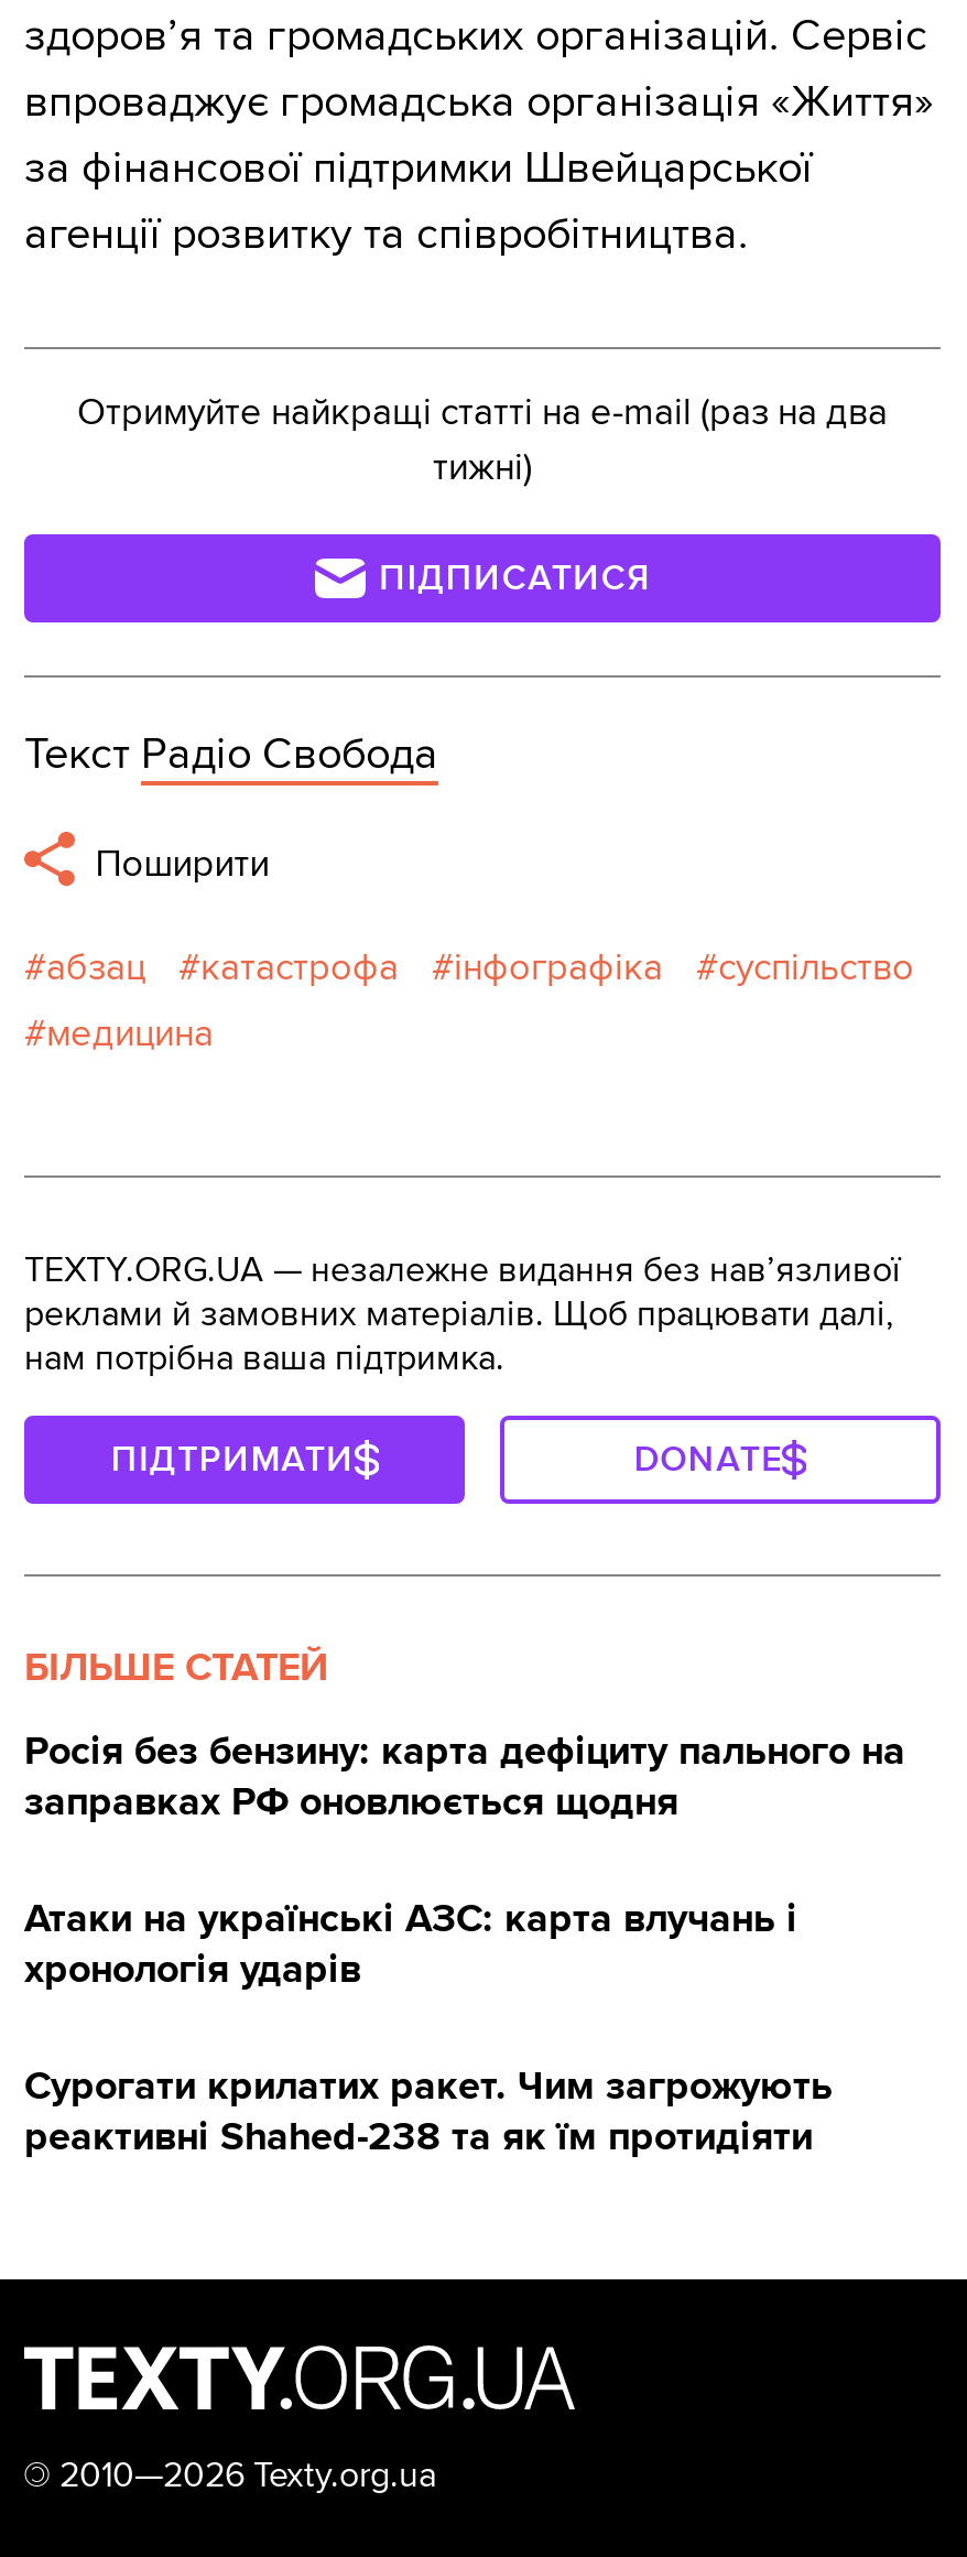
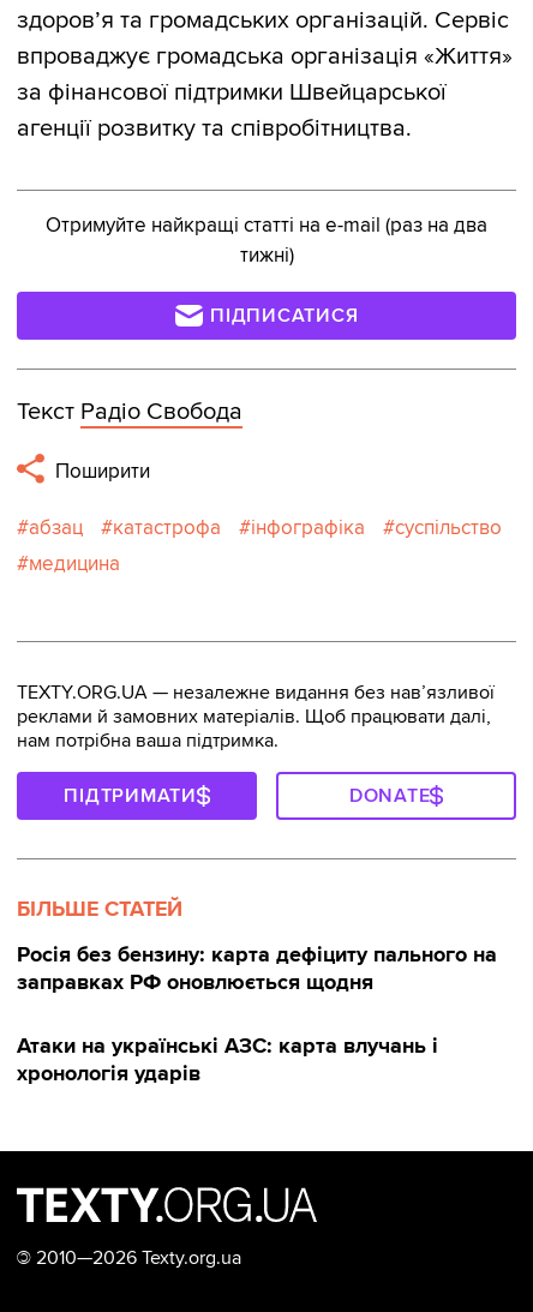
[24,2061,833,2160] Сурогати крилатих ракет. Чим загрожують | реактивні Shahed-238 та як їм протидіяти -> none

